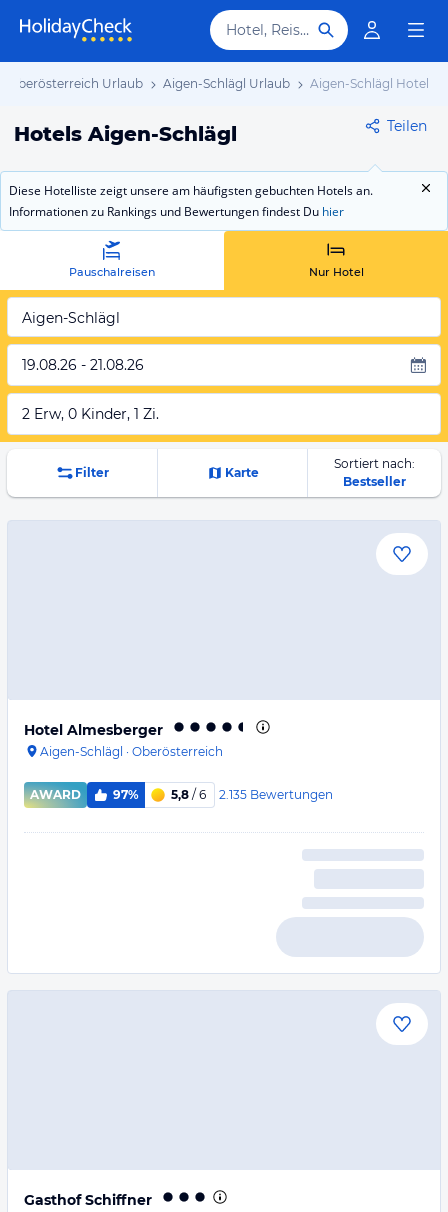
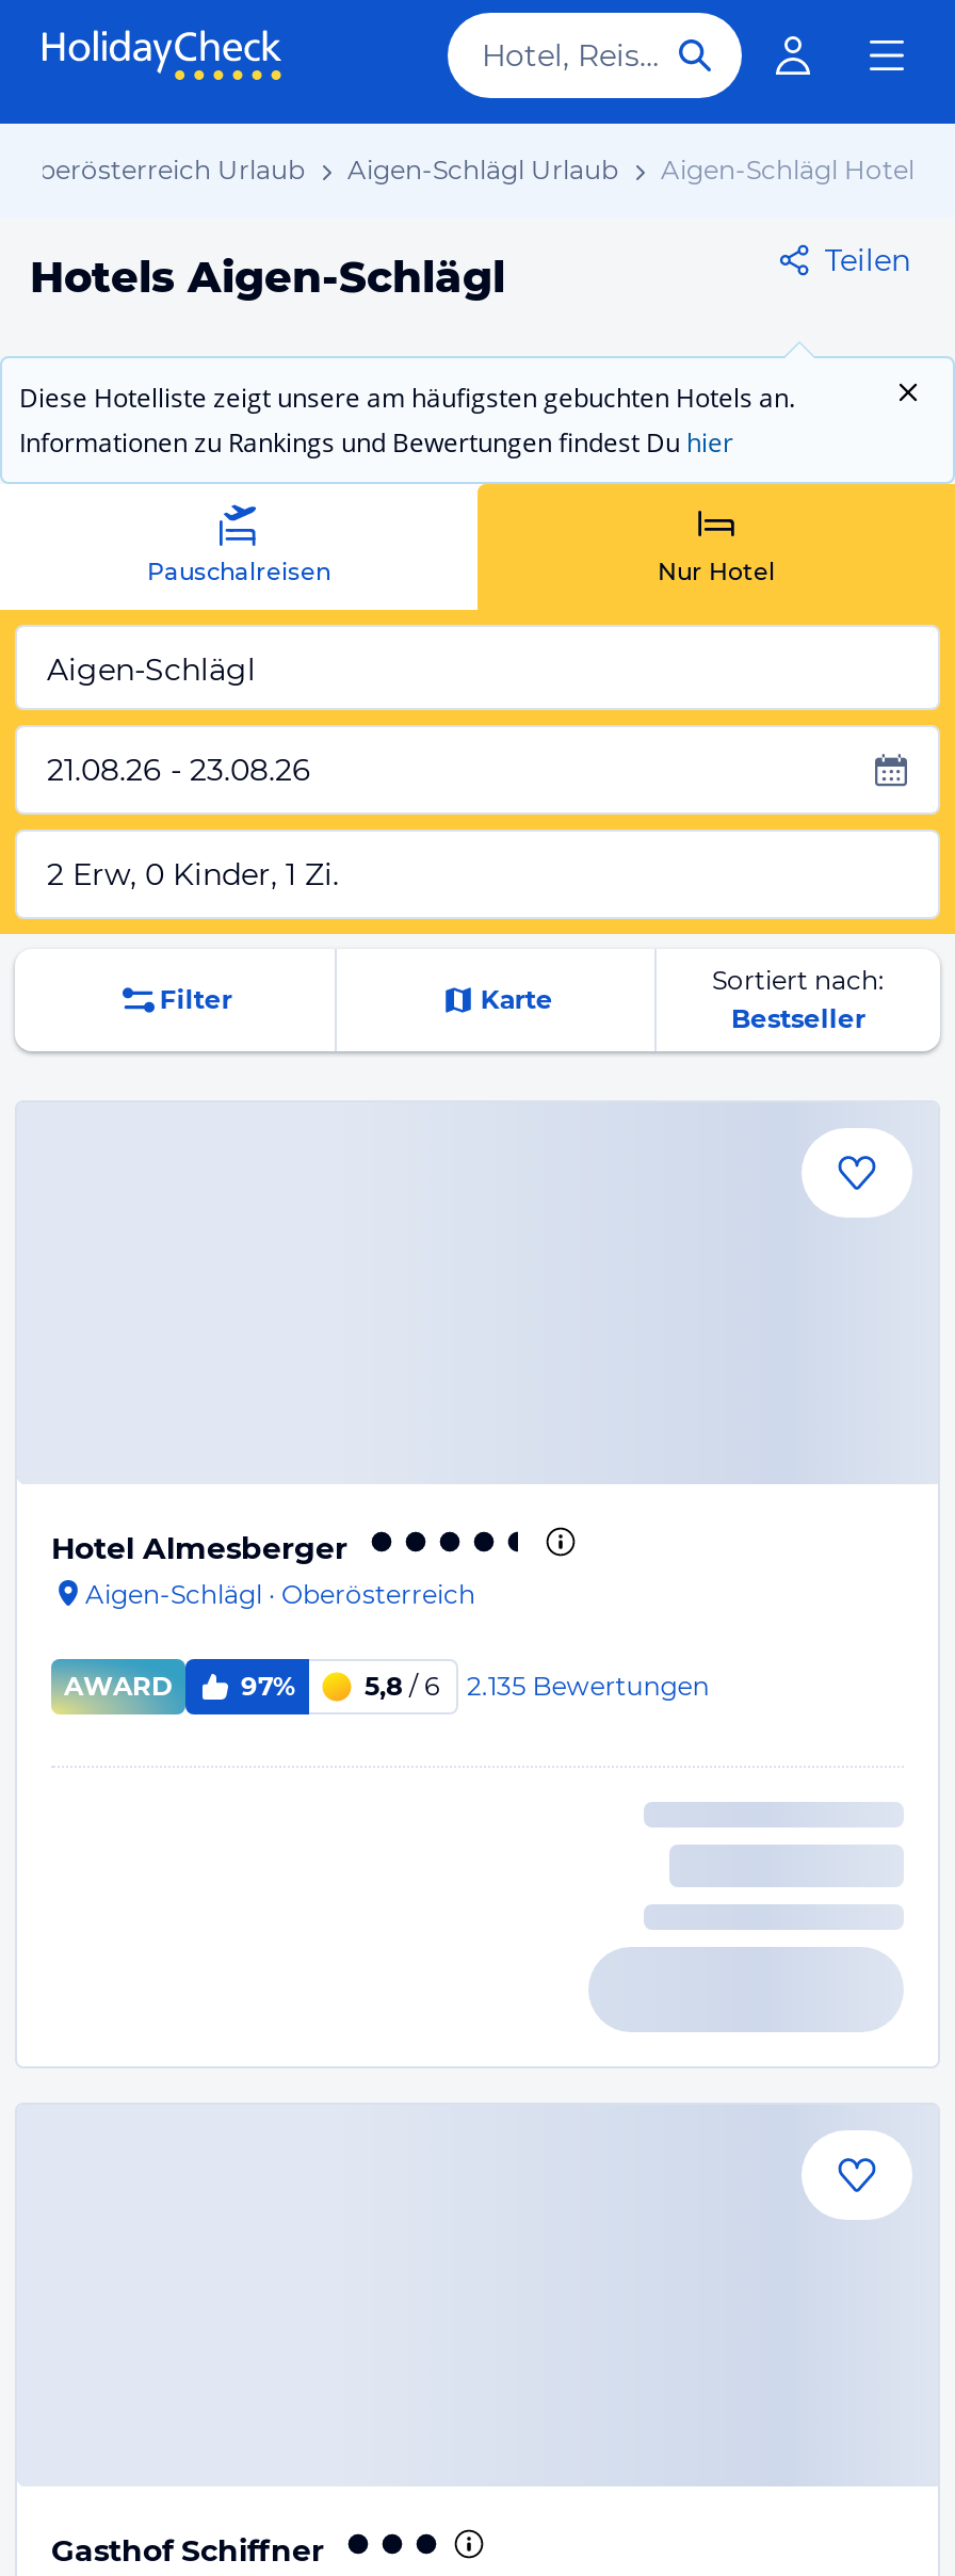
[22,356,144,374] 19.08.26 - 21.08.26 -> [47,751,311,789] 21.08.26 - 23.08.26

